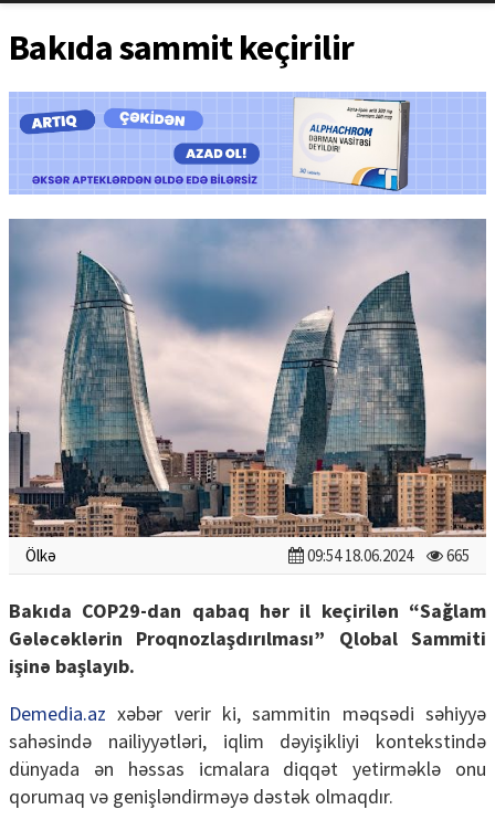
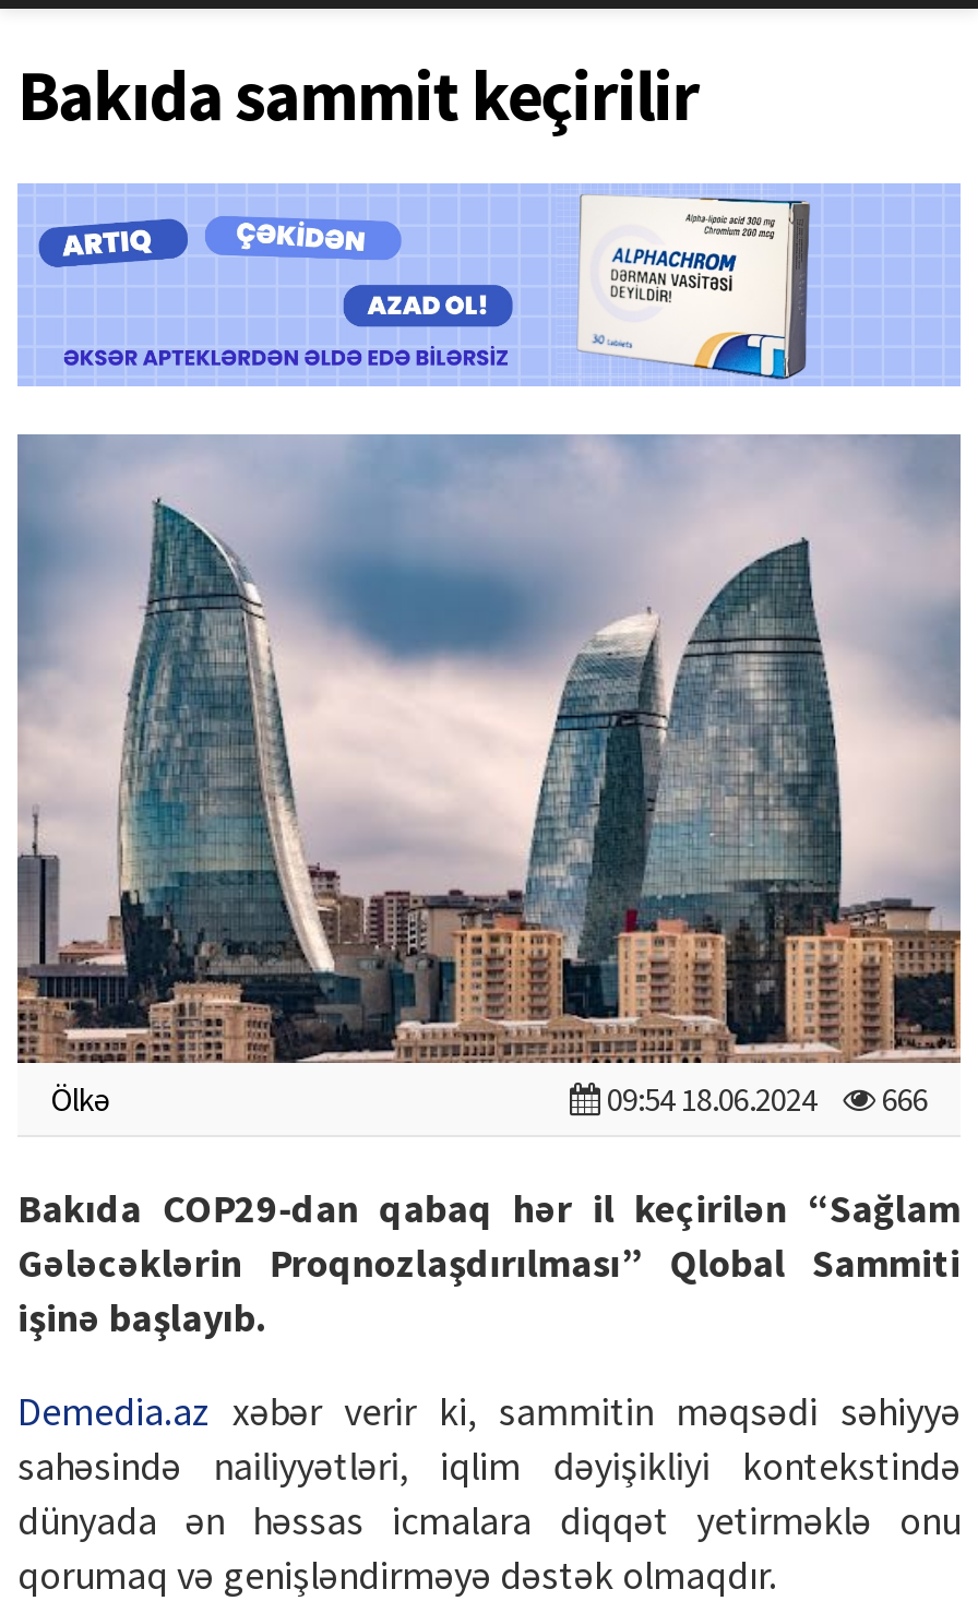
[304,545,470,566] 09:54 18.06.2024 665 -> [600,1079,928,1121] 09:54 18.06.2024 666

